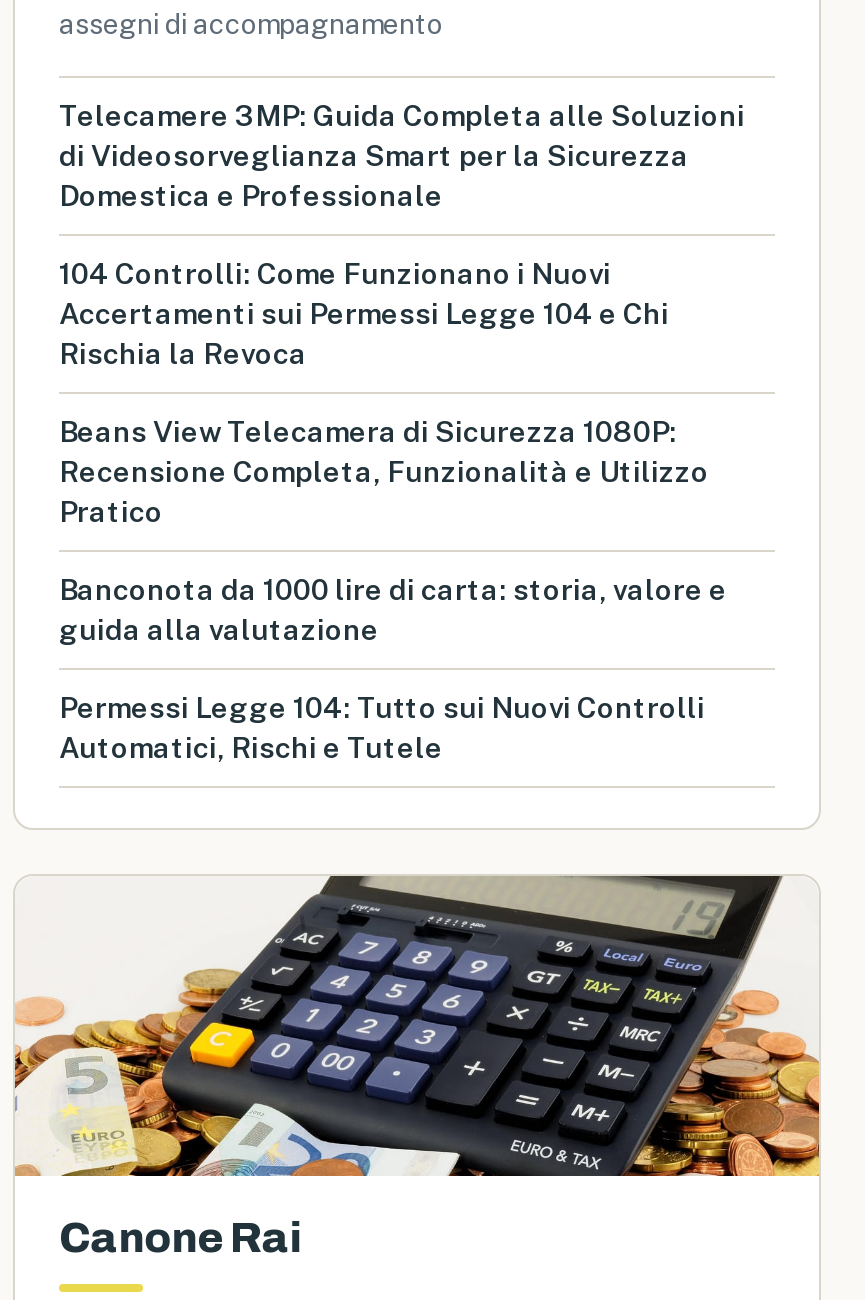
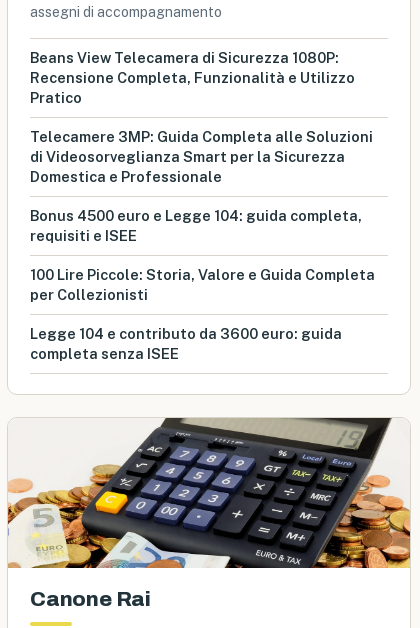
moved [59,98,745,212] -> [30,128,373,185]: Telecamere 3MP: Guida Completa alle Soluzioni | di Videosorveglianza Smart per la Sicurezza | Domestica e Professionale
[59,256,669,370] 104 Controlli: Come Funzionano i Nuovi | Accertamenti sui Permessi Legge 104 e Chi | Rischia la Revoca -> none
moved [59,414,709,528] -> [30,49,355,106]: Beans View Telecamera di Sicurezza 1080P: | Recensione Completa, Funzionalità e Utilizzo | Pratico
[59,572,727,764] Banconota da 1000 lire di carta: storia, valore e | guida alla valutazione | Permessi Legge 104: Tutto sui Nuovi Controlli | Automatici, Rischi e Tutele -> [30,207,375,362] Bonus 4500 euro e Legge 104: guida completa, | requisiti e ISEE | 100 Lire Piccole: Storia, Valore e Guida Completa | per Collezionisti | Legge 104 e contributo da 3600 euro: guida | completa senza ISEE

